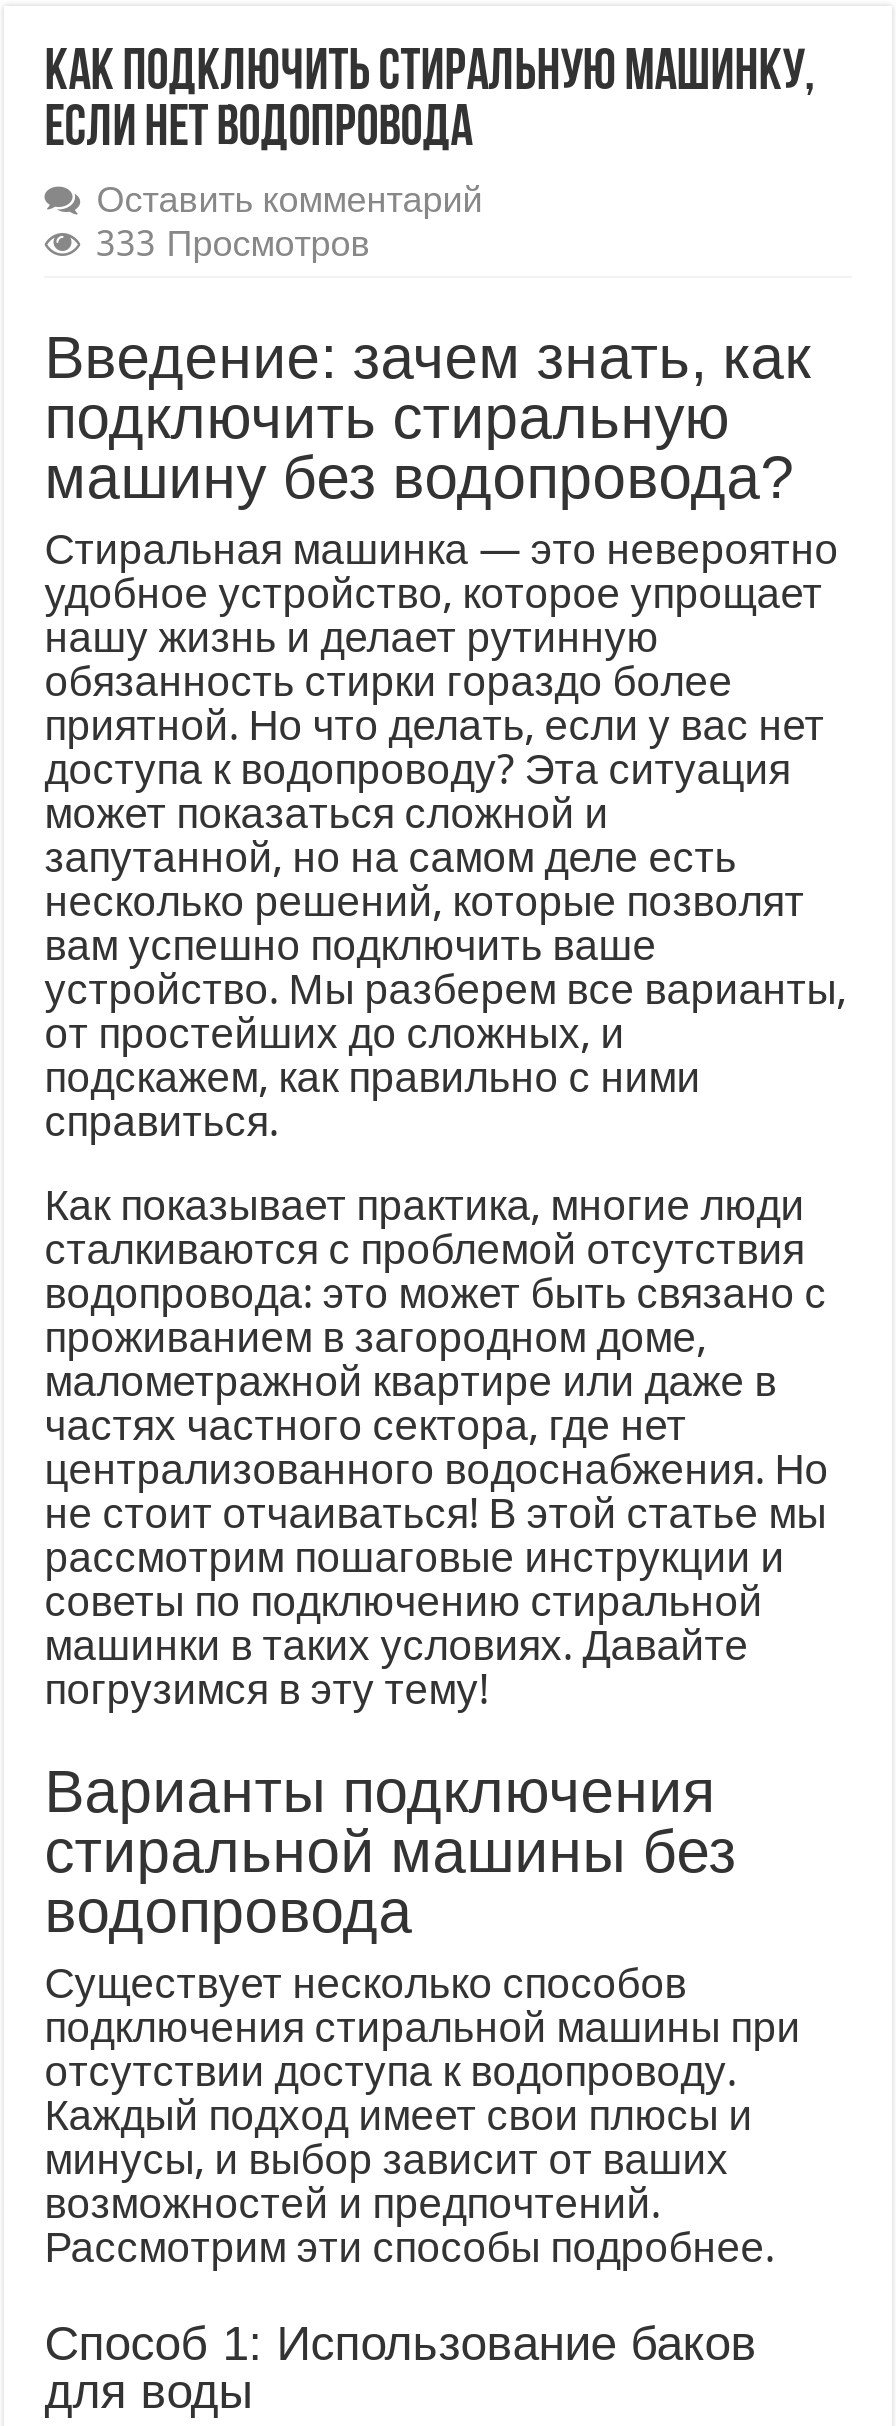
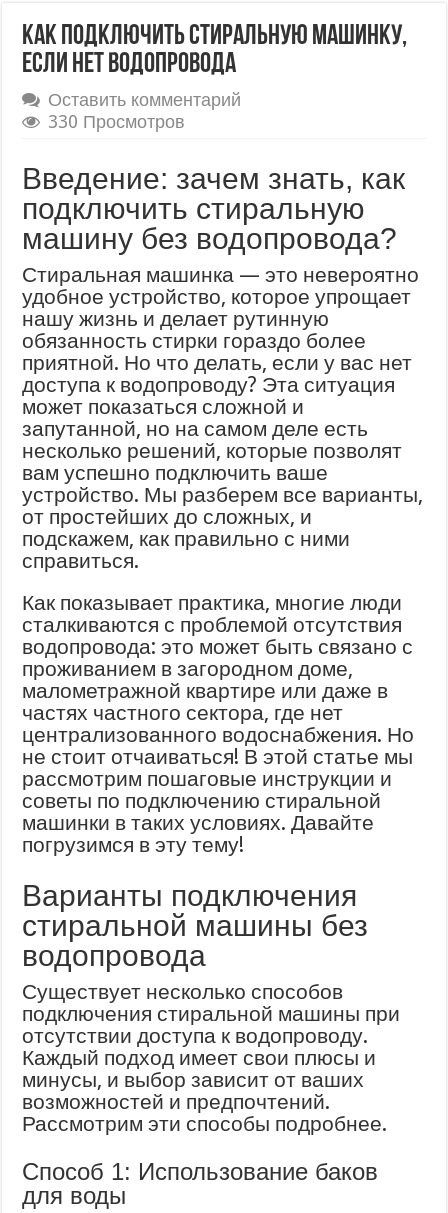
[96,221,370,263] 333 Просмотров -> [48,111,185,132] 330 Просмотров

